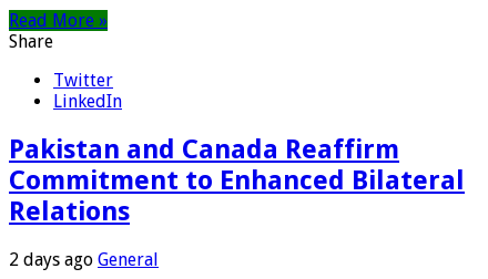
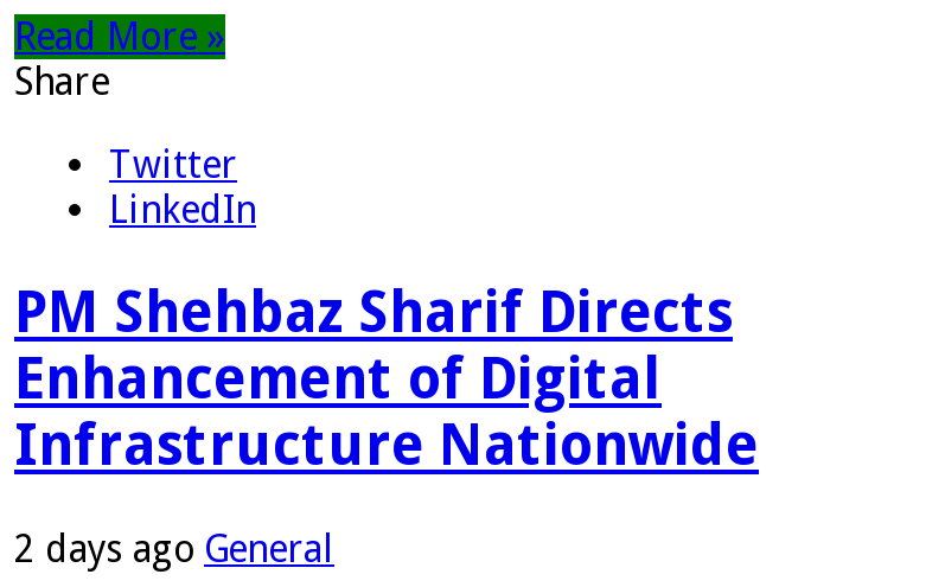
[9,134,465,227] Pakistan and Canada Reaffirm | Commitment to Enhanced Bilateral | Relations -> [14,279,759,478] PM Shehbaz Sharif Directs | Enhancement of Digital | Infrastructure Nationwide

